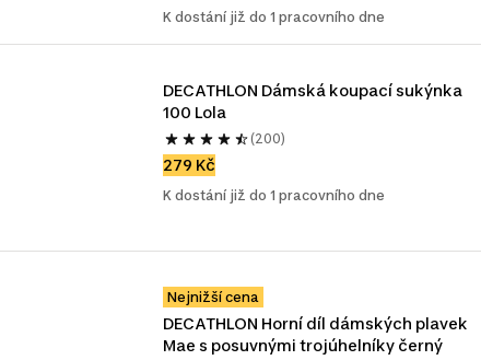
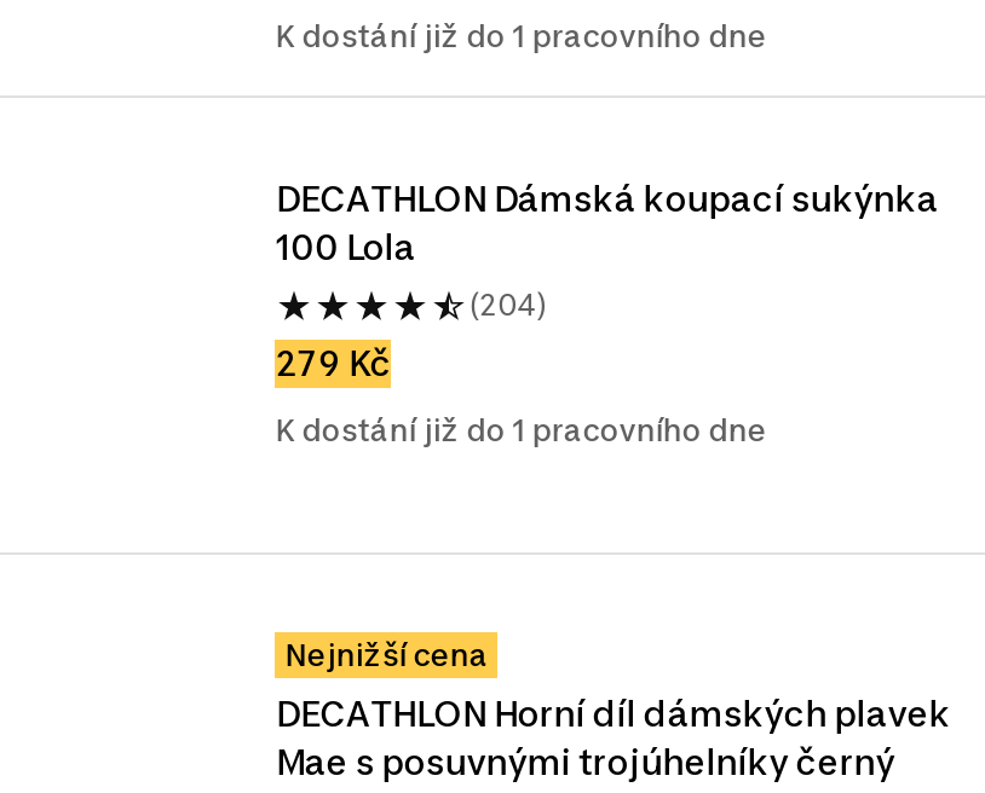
[251,130,286,147] (200) -> [469,286,546,323] (204)

